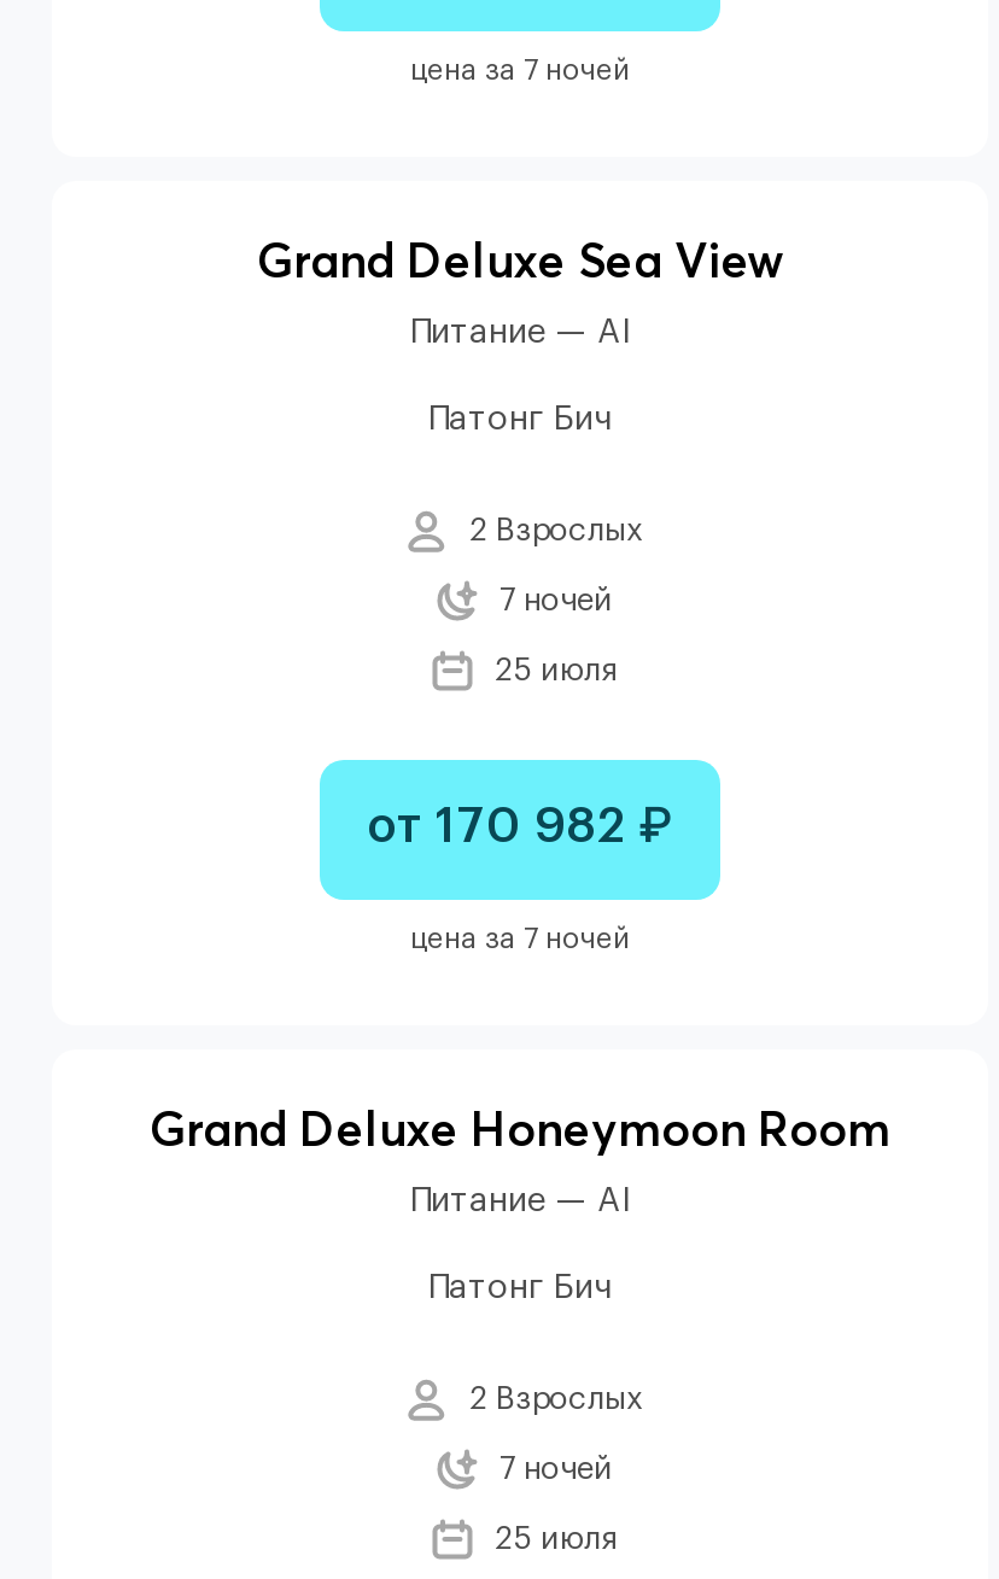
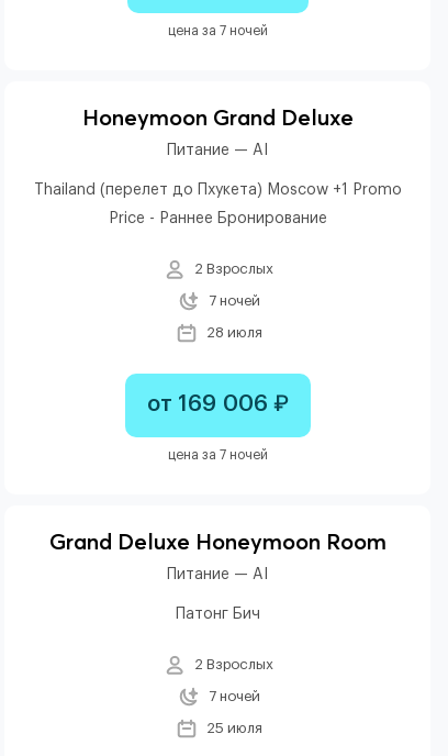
[257,228,783,288] Grand Deluxe Sea View -> [82,103,353,130] Honeymoon Grand Deluxe
[427,402,613,435] Патонг Бич -> [33,182,401,226] Thailand (перелет до Пхукета) Moscow +1 Promo | Price - Раннее Бронирование
[495,653,618,684] 25 июля -> [206,325,262,339] 28 июля
[368,803,672,852] от 170 982 ₽ -> [147,393,288,415] от 169 006 ₽

